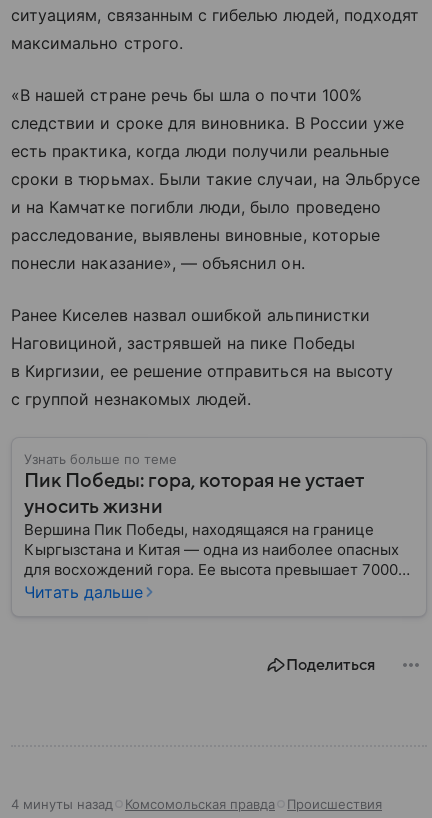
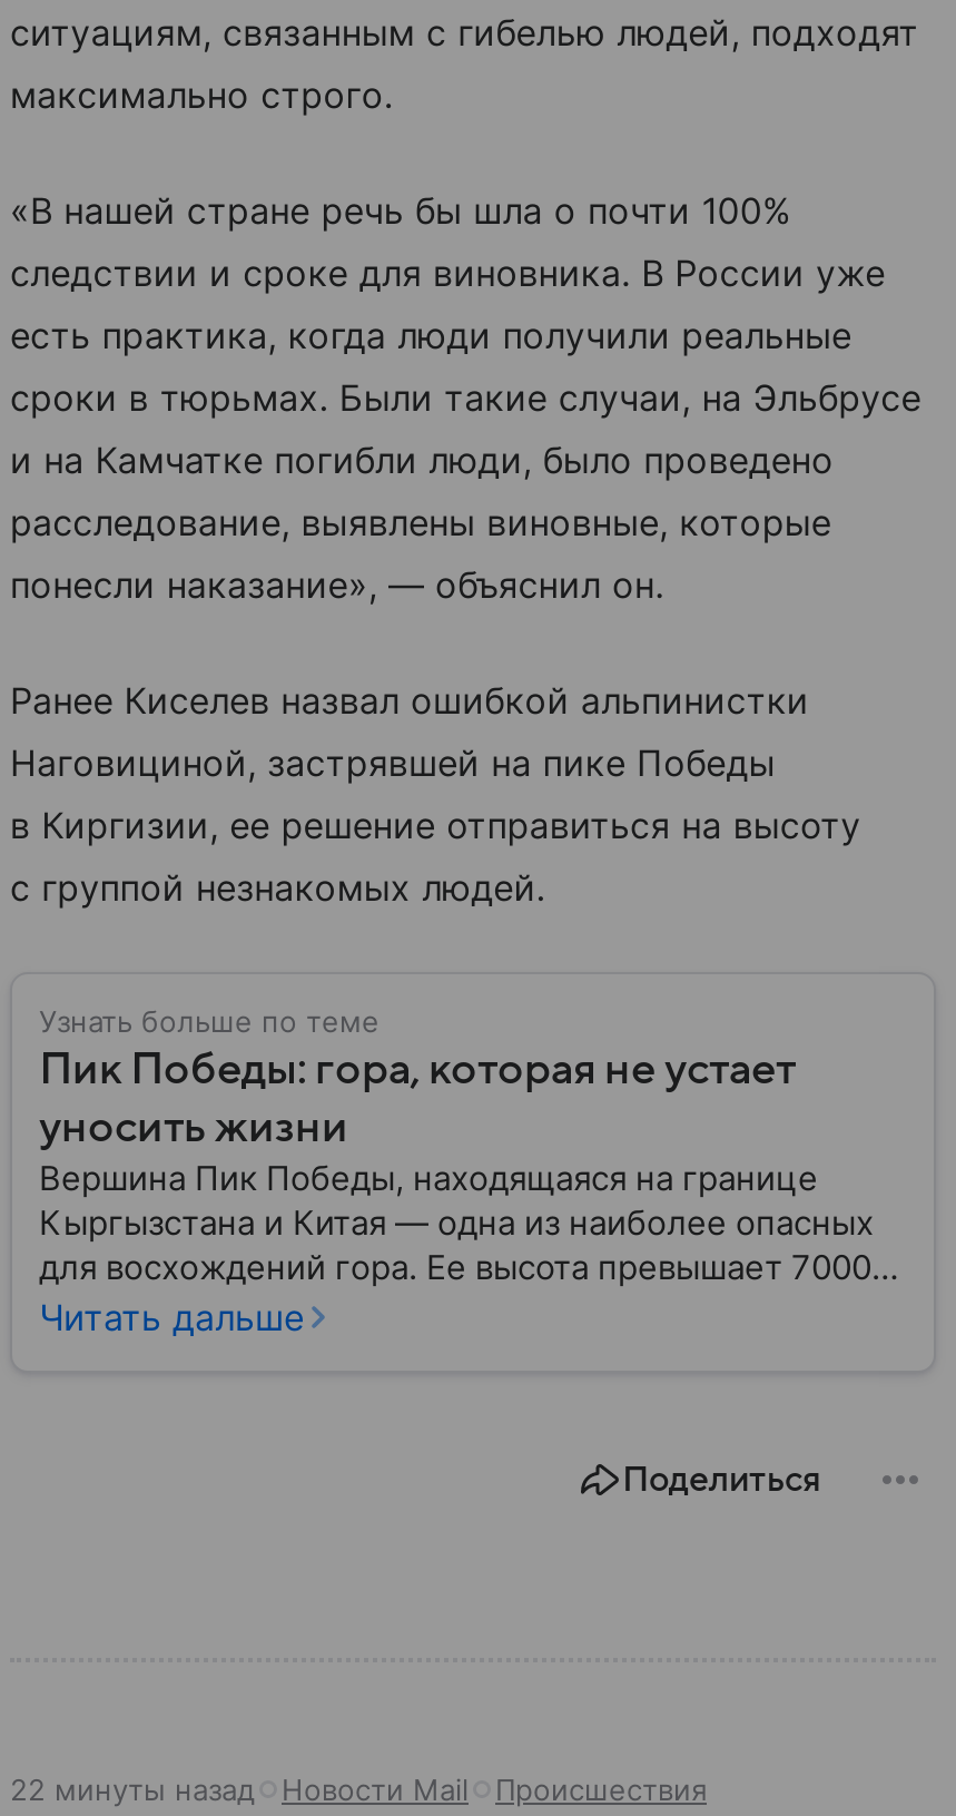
[11,796,275,812] 4 минуты назад | Комсомольская правда -> [10,1771,469,1806] 22 минуты назад | Новости Mail

